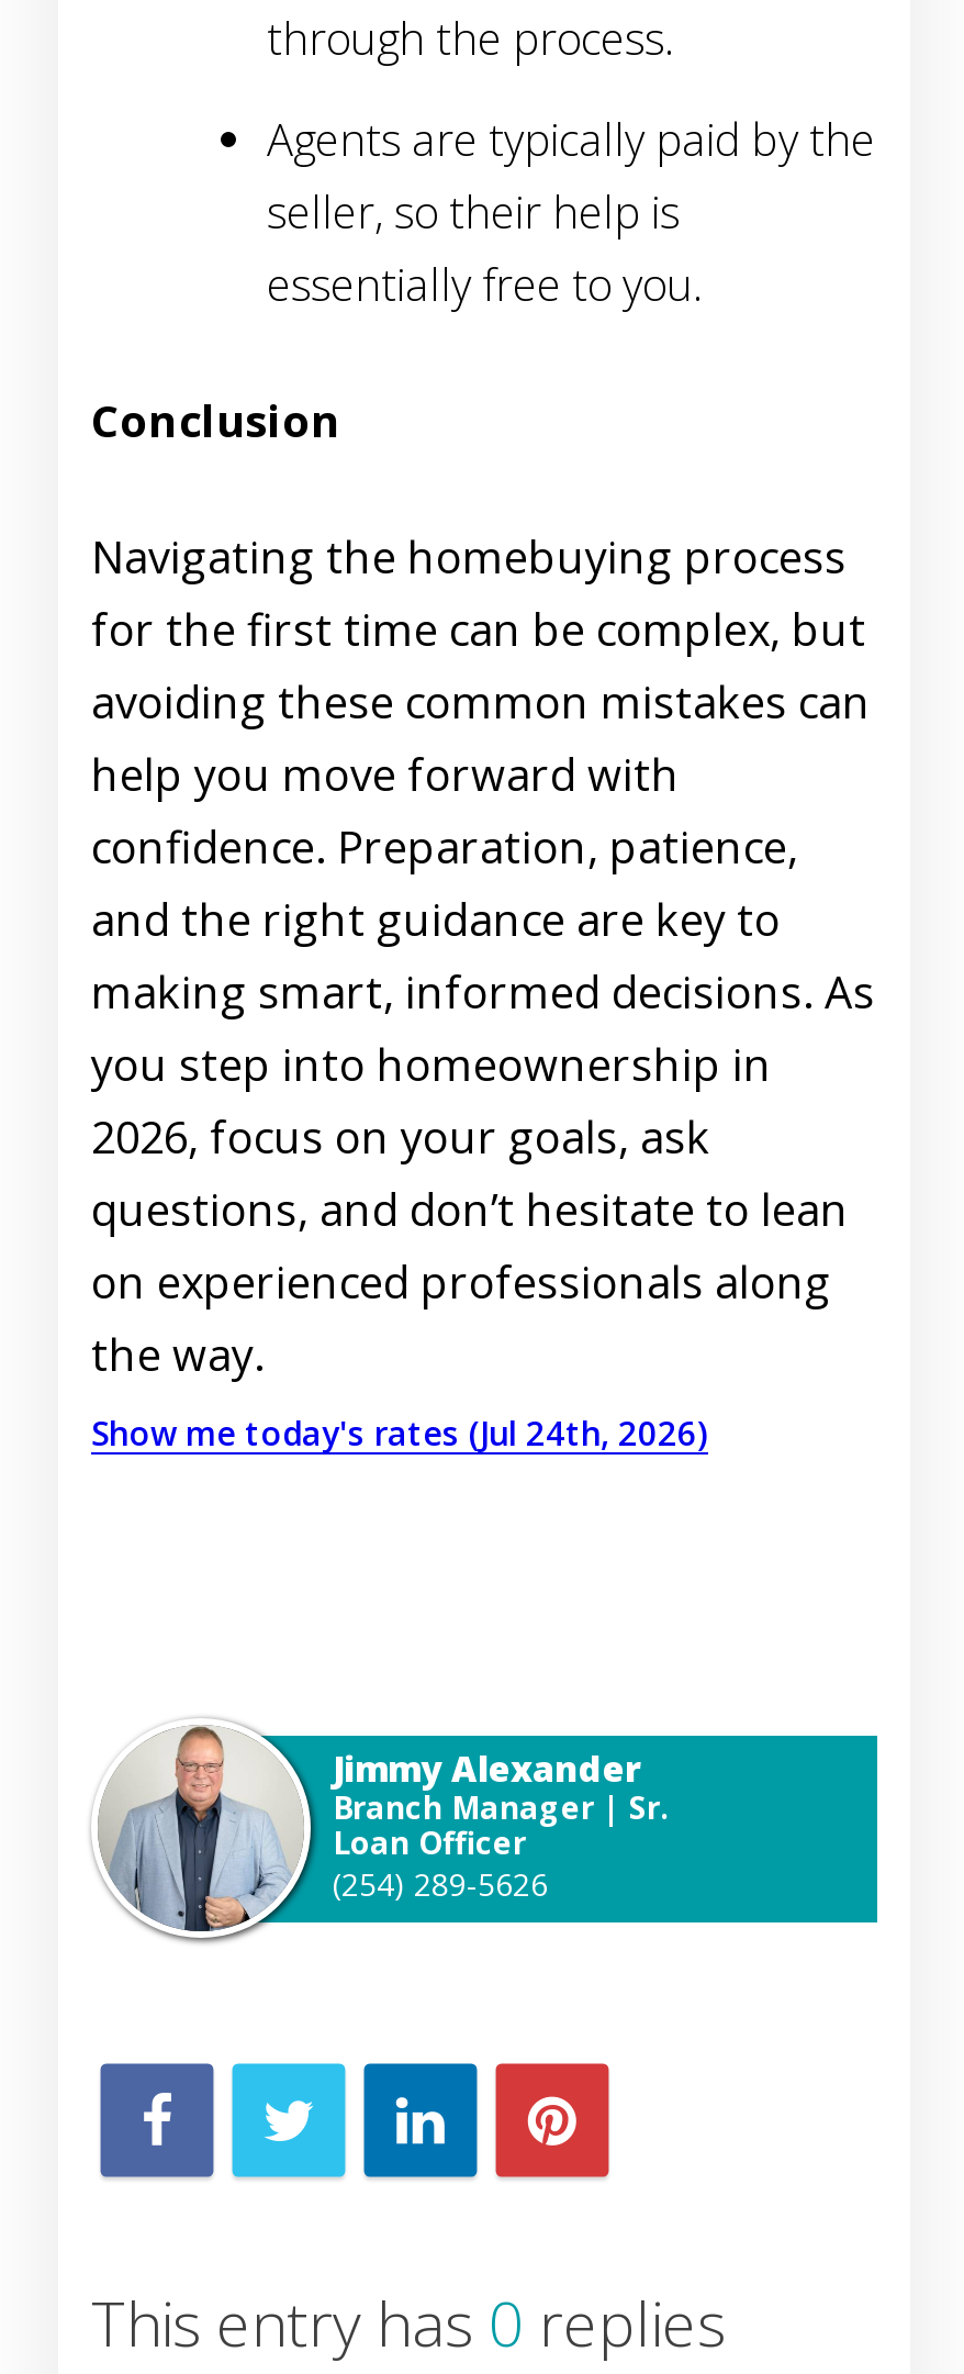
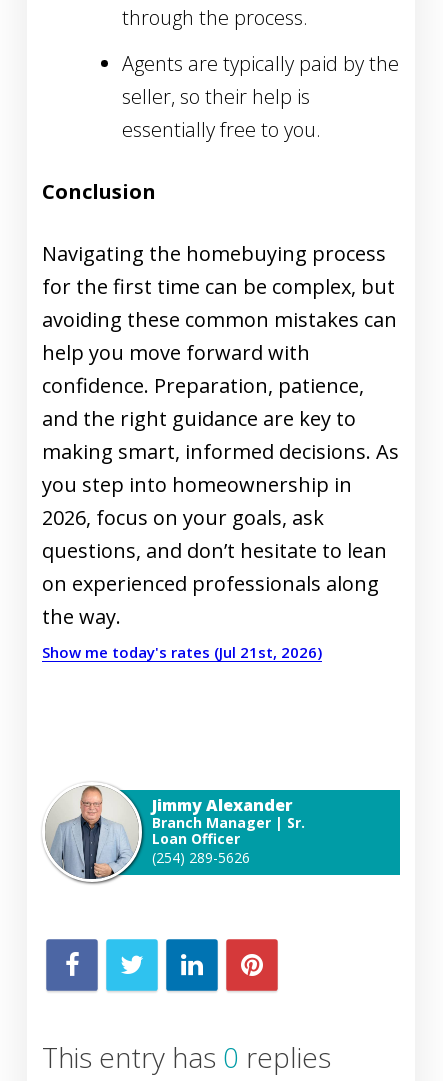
[91,1410,708,1454] Show me today's rates (Jul 24th, 2026) -> [42,642,322,662] Show me today's rates (Jul 21st, 2026)

